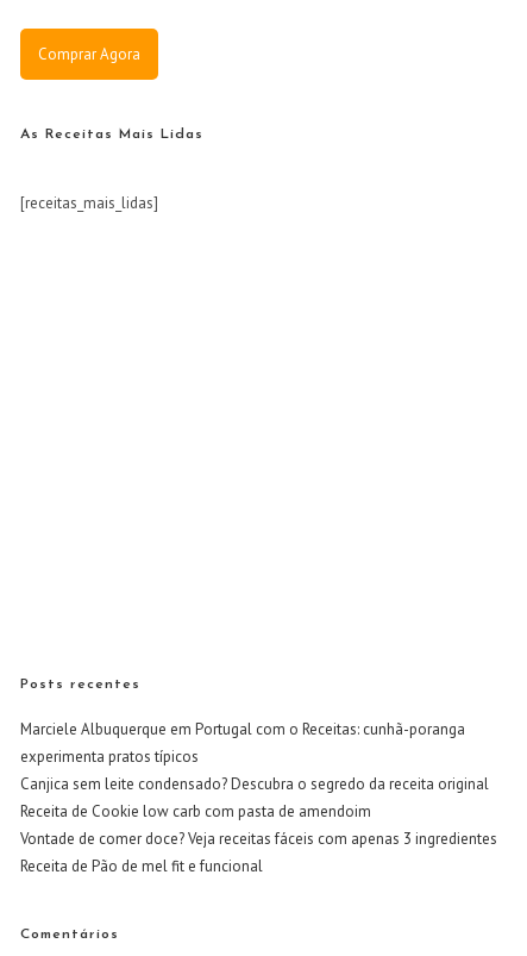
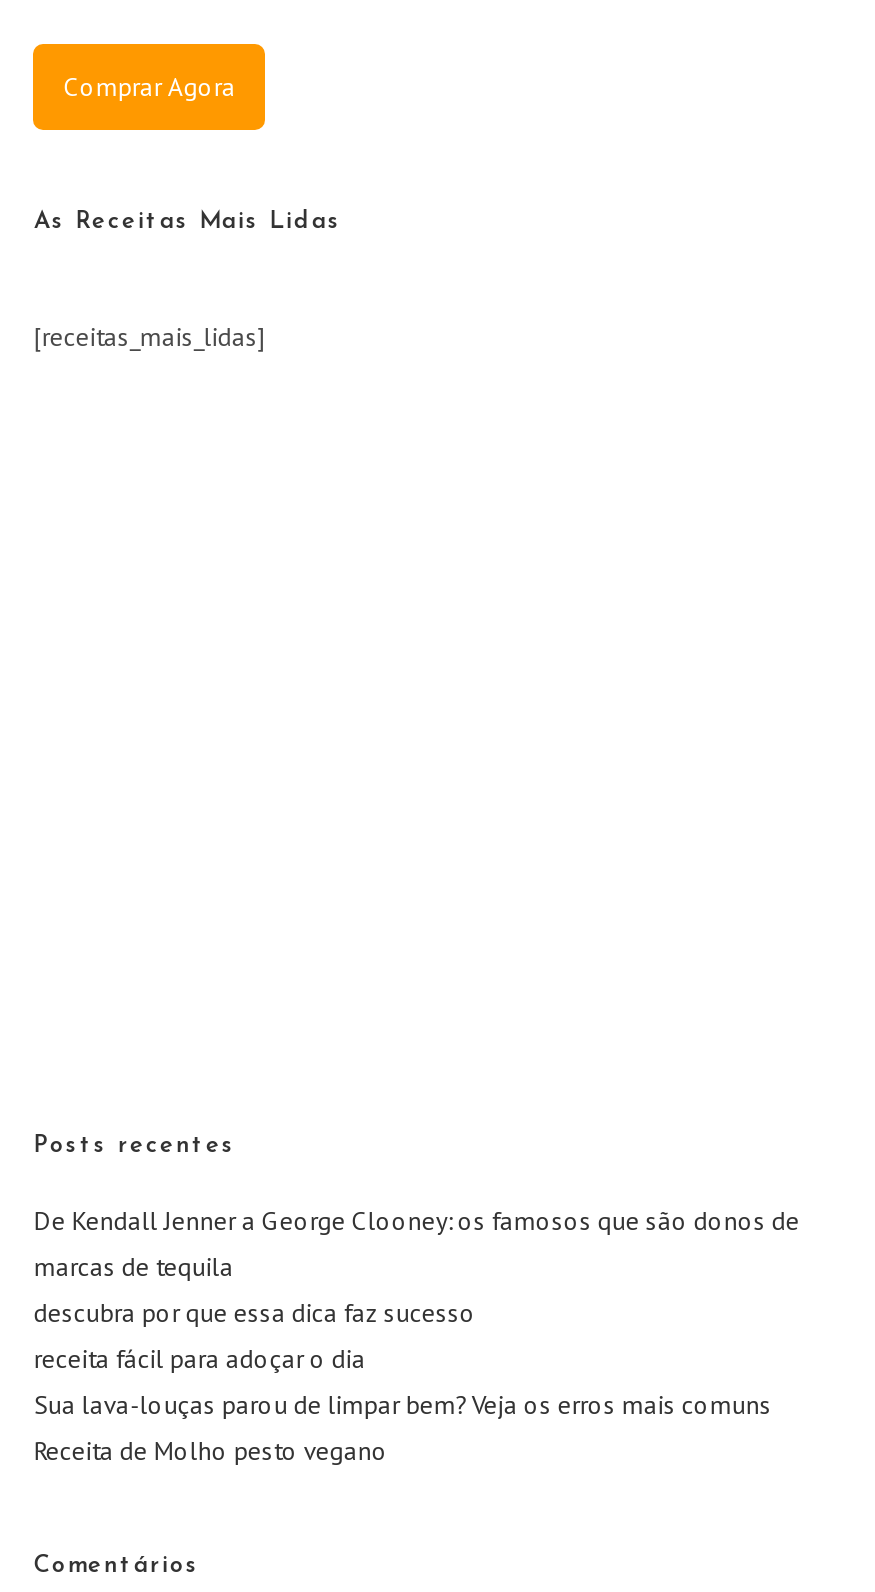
[21,719,498,876] Marciele Albuquerque em Portugal com o Receitas: cunhã-poranga | experimenta pratos típicos | Canjica sem leite condensado? Descubra o segredo da receita original | Receita de Cookie low carb com pasta de amendoim | Vontade de comer doce? Veja receitas fáceis com apenas 3 ingredientes | Receita de Pão de mel fit e funcional -> [34,1203,800,1467] De Kendall Jenner a George Clooney: os famosos que são donos de | marcas de tequila | descubra por que essa dica faz sucesso | receita fácil para adoçar o dia | Sua lava-louças parou de limpar bem? Veja os erros mais comuns | Receita de Molho pesto vegano

